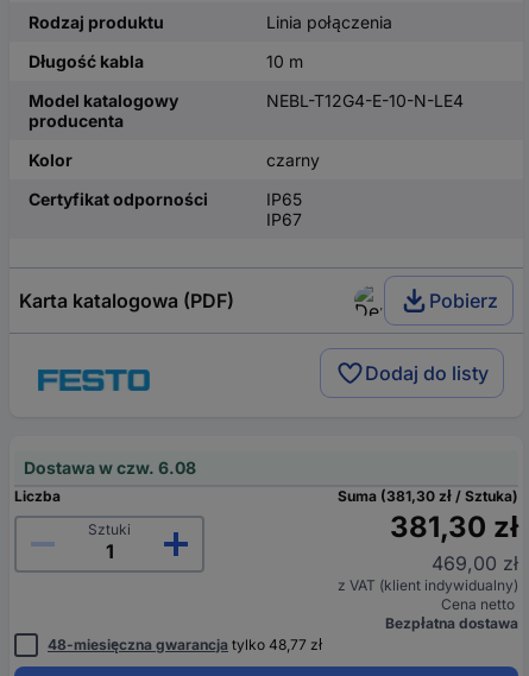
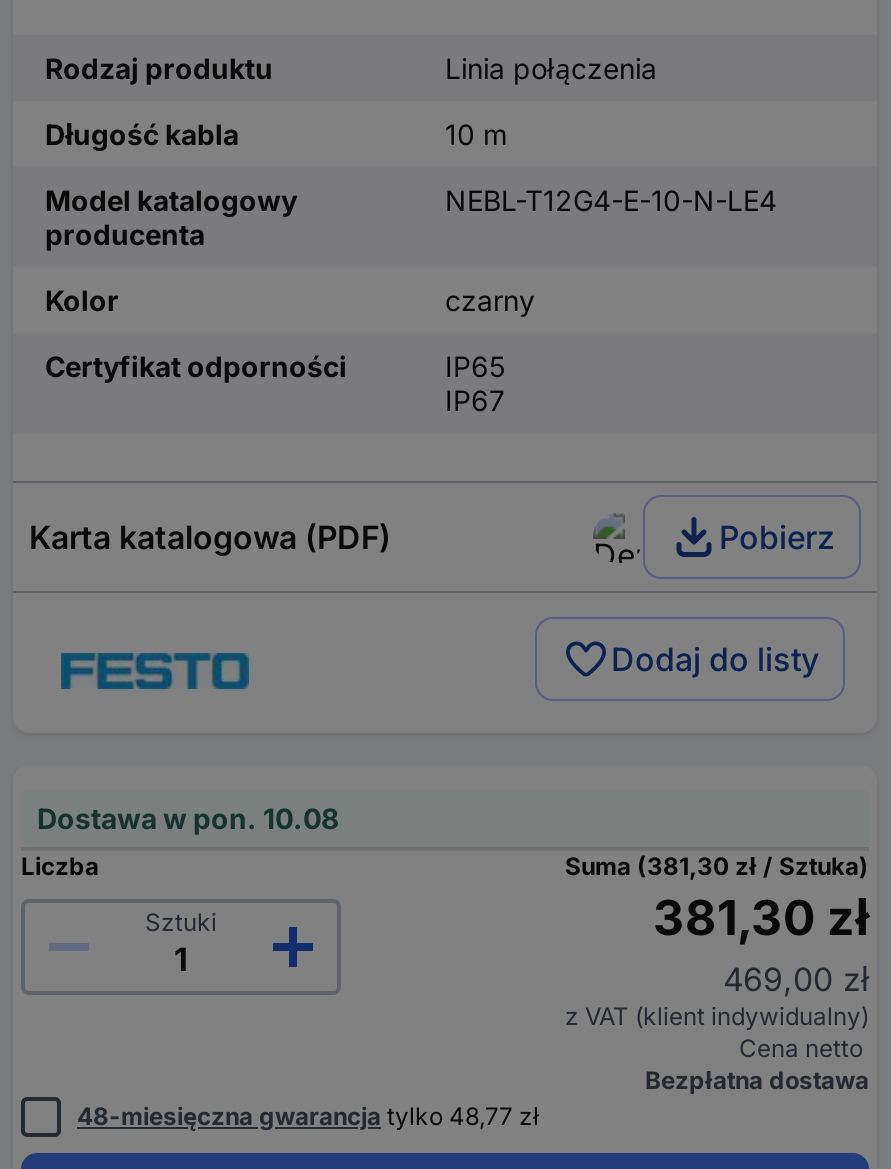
[24,457,196,478] Dostawa w czw. 6.08 -> [37,801,339,835] Dostawa w pon. 10.08

